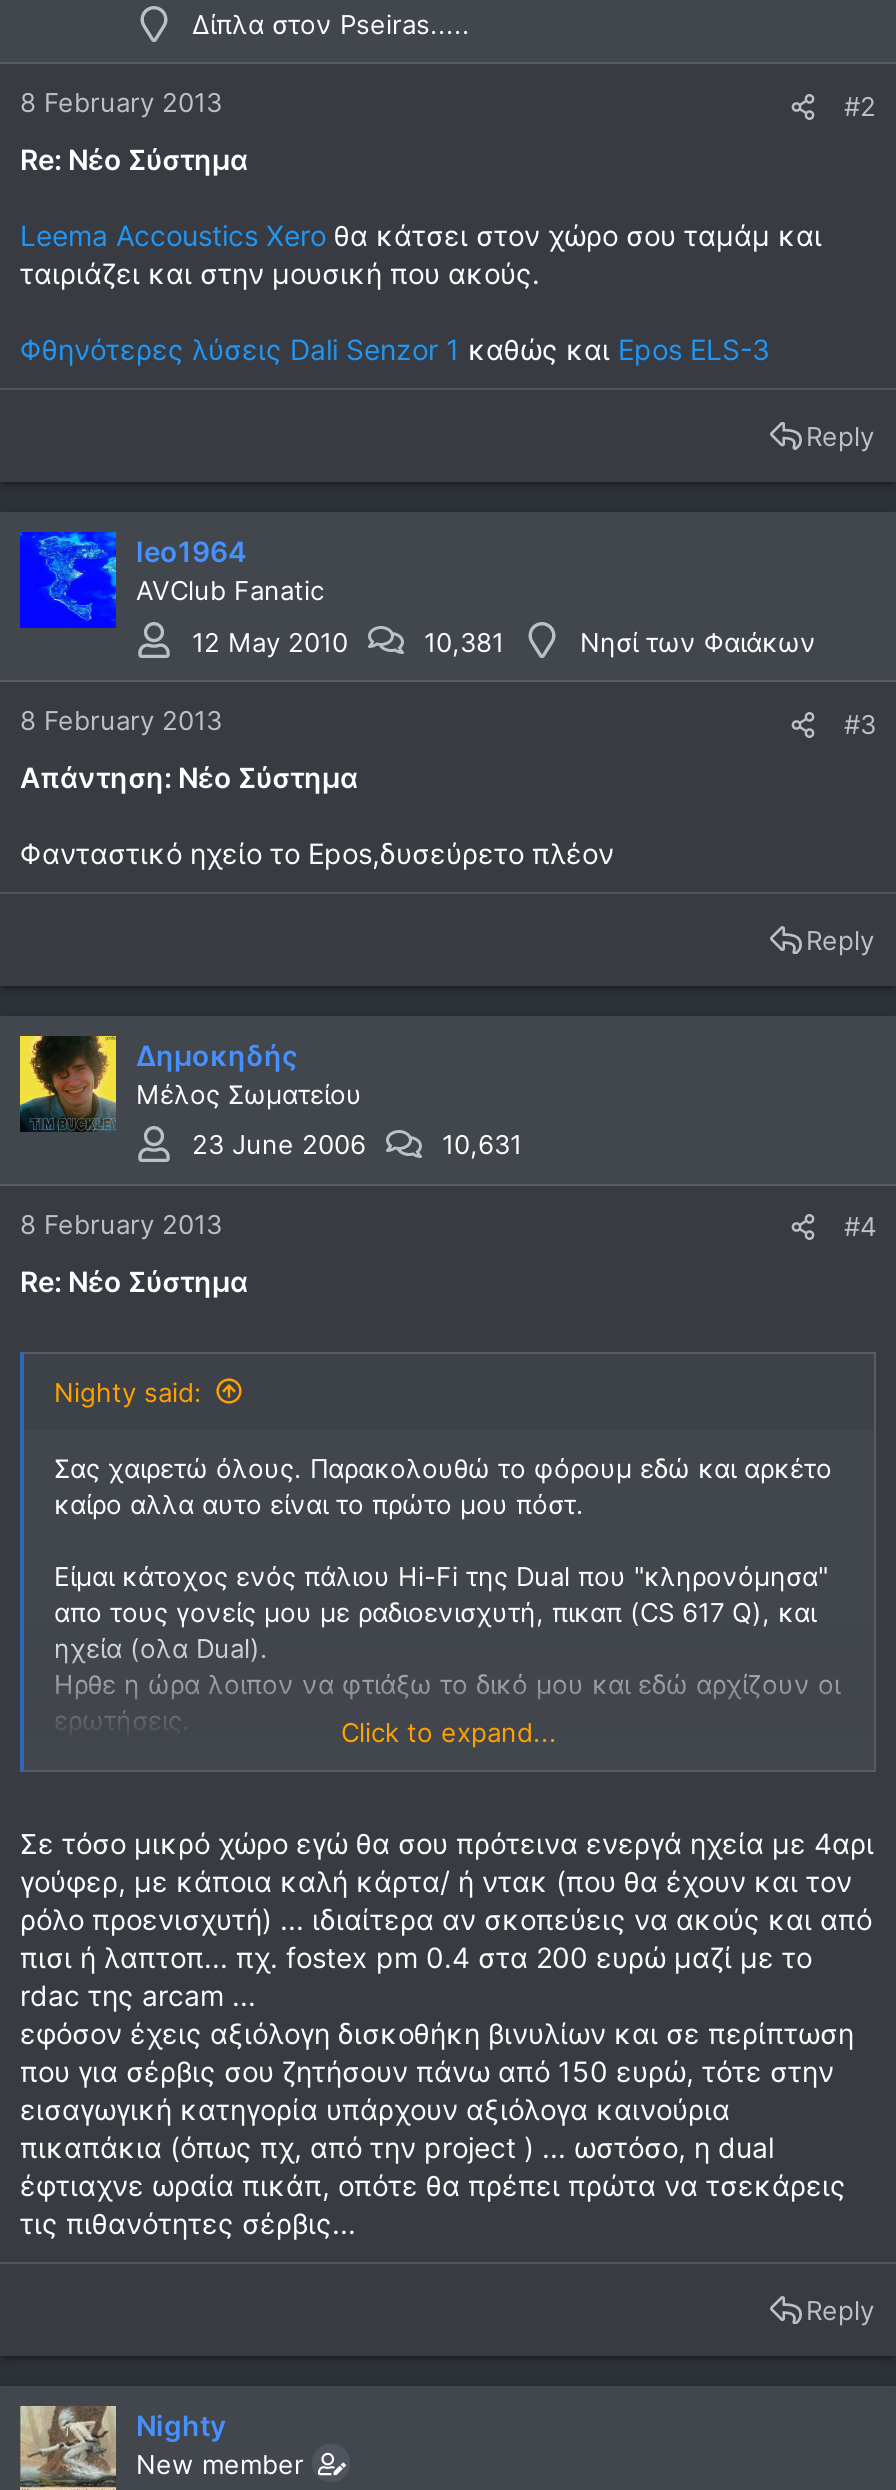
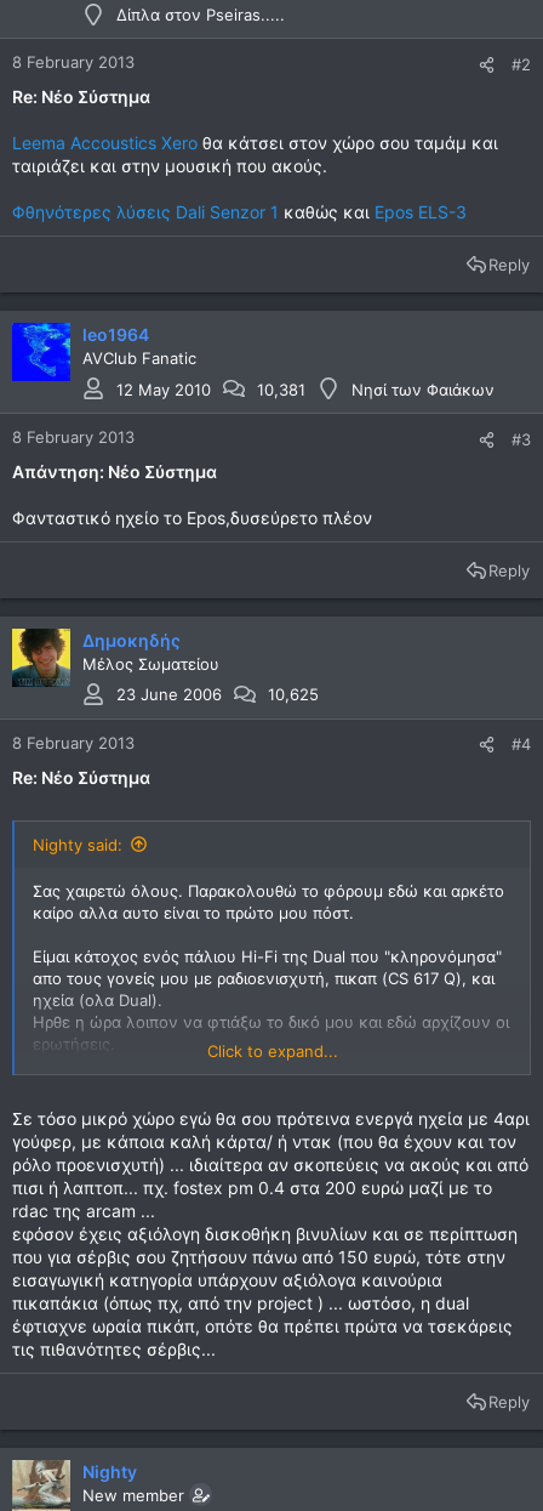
[442,1129,522,1161] 10,631 -> [268,685,319,704] 10,625

